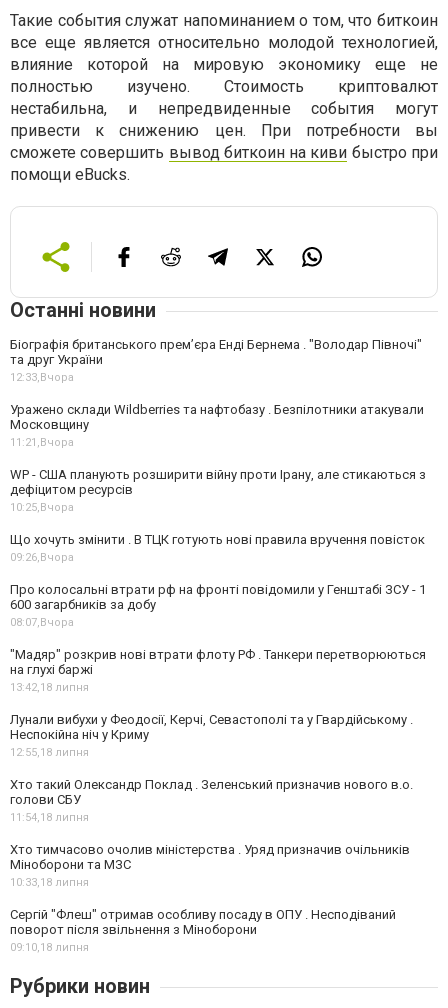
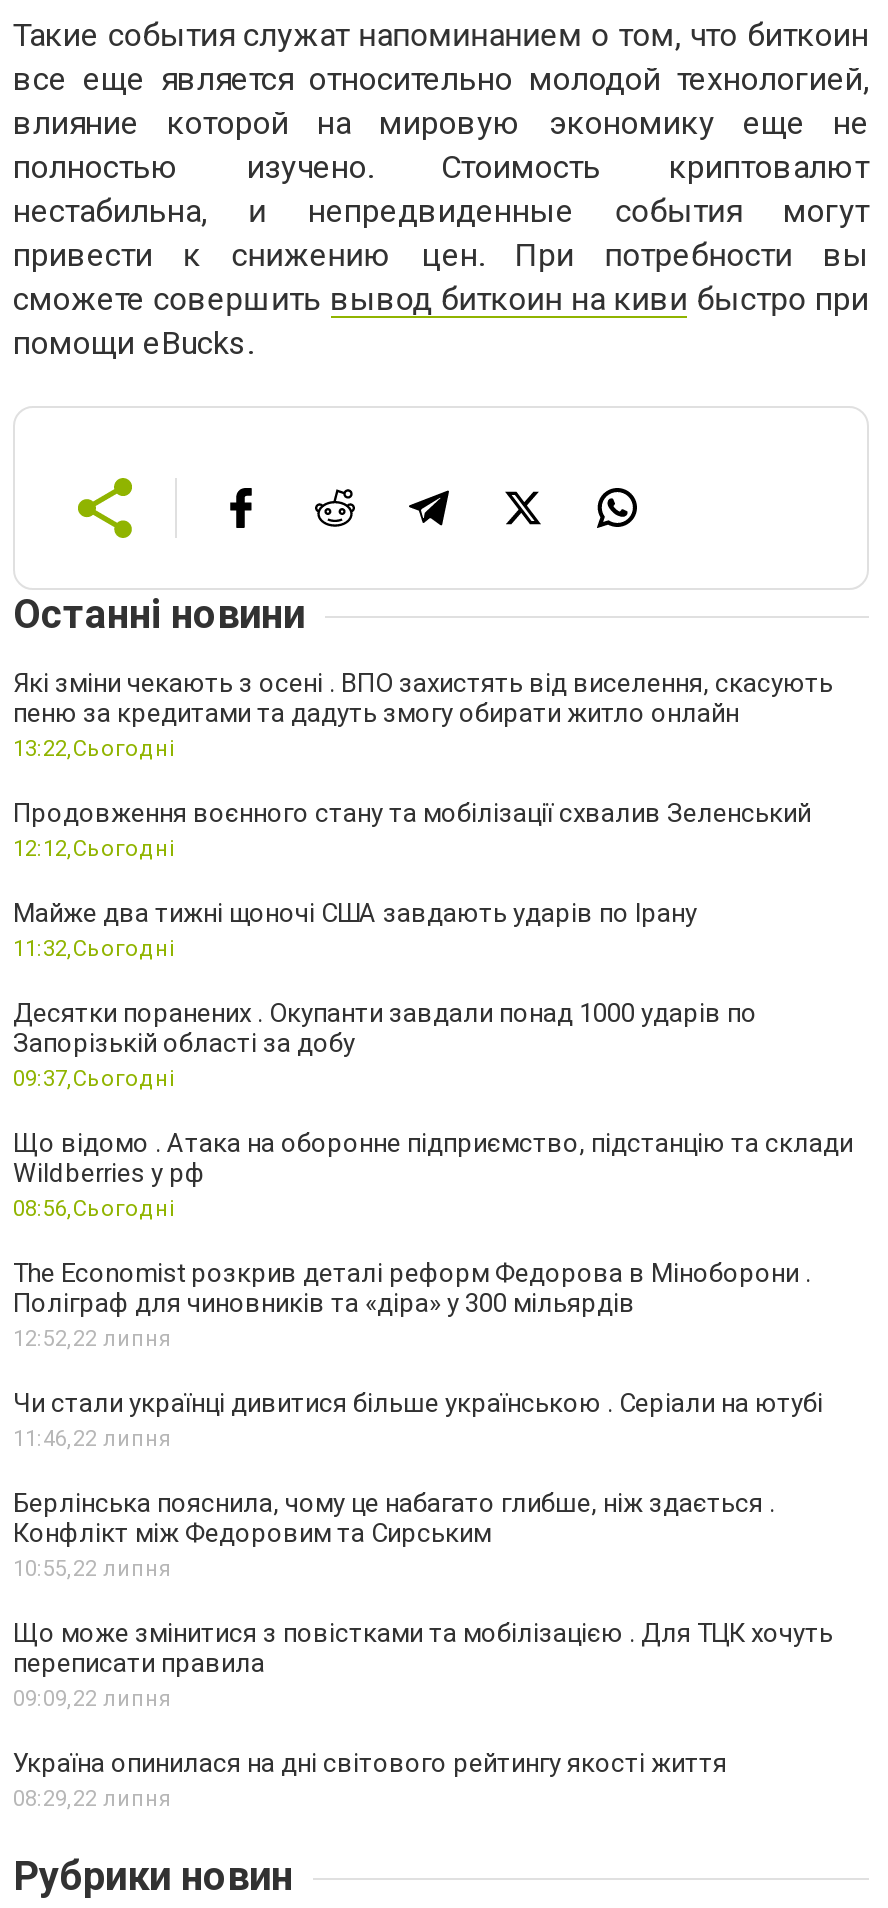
[10,337,422,384] Біографія британського прем’єра Енді Бернема . "Володар Півночі" | та друг України | 12:33,Вчора -> [13,667,833,761] Які зміни чекають з осені . ВПО захистять від виселення, скасують | пеню за кредитами та дадуть змогу обирати житло онлайн | 13:22,Сьогодні
[10,402,424,449] Уражено склади Wildberries та нафтобазу . Безпілотники атакували | Московщину | 11:21, Вчора -> [13,797,811,861] Продовження воєнного стану та мобілізації схвалив Зеленський | 12:12,Сьогодні
[10,467,426,514] WP - США планують розширити війну проти Ірану, але стикаються з | дефіцитом ресурсів | 10:25,Вчора -> [13,897,697,961] Майже два тижні щоночі США завдають ударів по Ірану | 11:32,Сьогодні
[10,532,425,564] Що хочуть змінити . В ТЦК готують нові правила вручення повісток | 09:26,Вчора -> [13,997,757,1091] Десятки поранених . Окупанти завдали понад 1000 ударів по | Запорізькій області за добу | 09:37,Сьогодні
[10,582,426,629] Про колосальні втрати рф на фронті повідомили у Генштабі ЗСУ - 1 | 600 загарбників за добу | 08:07,Вчора -> [13,1127,853,1221] Що відомо . Атака на оборонне підприємство, підстанцію та склади | Wildberries у рф | 08:56,Сьогодні
[10,647,426,694] "Мадяр" розкрив нові втрати флоту РФ . Танкери перетворюються | на глухі баржі | 13:42,18 липня -> [13,1257,811,1351] The Economist розкрив деталі реформ Федорова в Міноборони . | Поліграф для чиновників та «діра» у 300 мільярдів | 12:52,22 липня
[10,712,413,759] Лунали вибухи у Феодосії, Керчі, Севастополі та у Гвардійському . | Неспокійна ніч у Криму | 12:55,18 липня -> [13,1387,823,1451] Чи стали українці дивитися більше українською . Серіали на ютубі | 11:46,22 липня
[10,777,413,824] Хто такий Олександр Поклад . Зеленський призначив нового в.о. | голови СБУ | 11:54,18 липня -> [13,1487,775,1581] Берлінська пояснила, чому це набагато глибше, ніж здається . | Конфлікт між Федоровим та Сирським | 10:55,22 липня
[10,842,410,889] Хто тимчасово очолив міністерства . Уряд призначив очільників | Міноборони та МЗС | 10:33,18 липня -> [13,1617,833,1711] Що може змінитися з повістками та мобілізацією . Для ТЦК хочуть | переписати правила | 09:09,22 липня
[10,907,396,954] Сергій "Флеш" отримав особливу посаду в ОПУ . Несподіваний | поворот після звільнення з Міноборони | 09:10,18 липня -> [13,1747,727,1811] Україна опинилася на дні світового рейтингу якості життя | 08:29,22 липня

